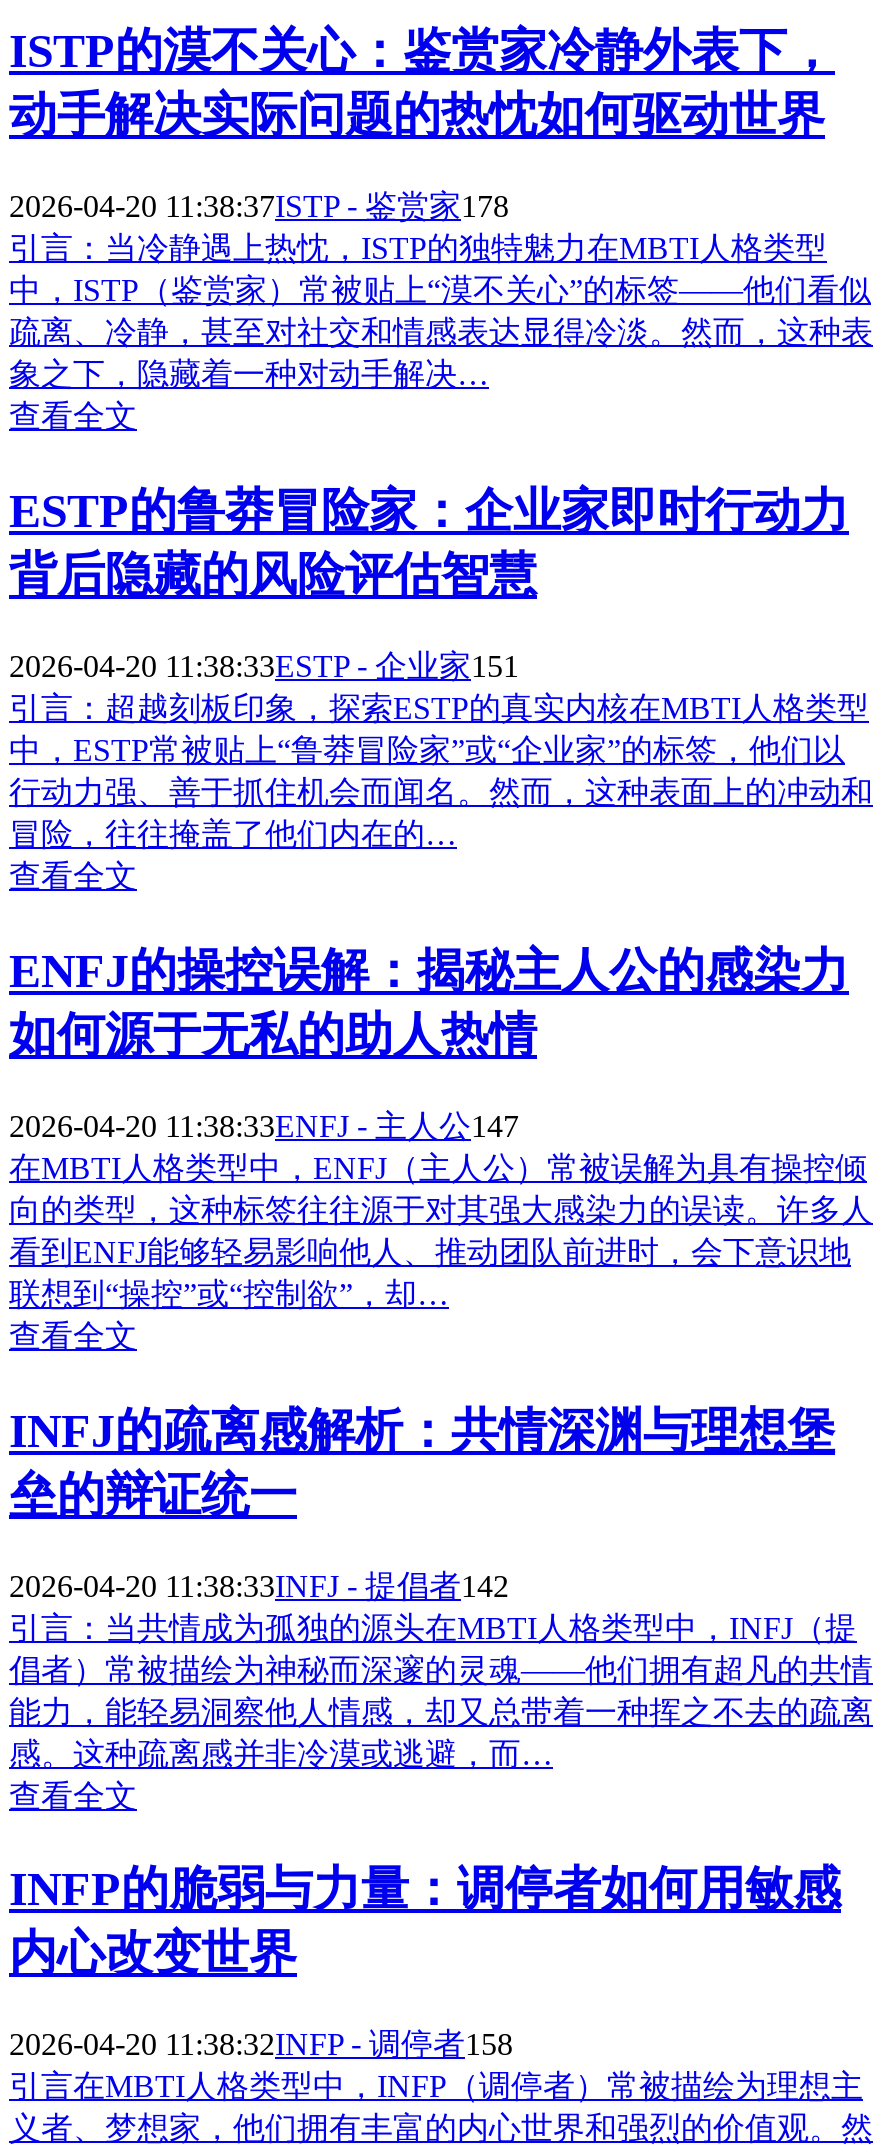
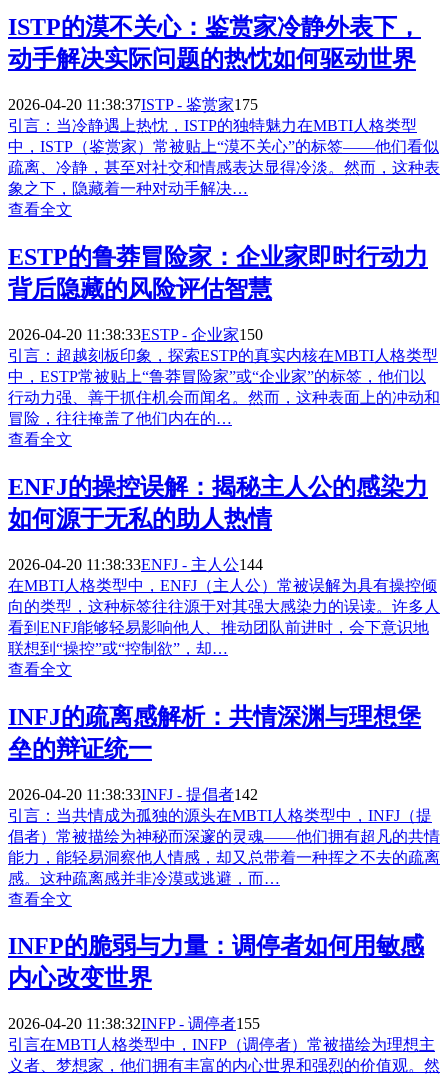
[9,189,509,223] 2026-04-20 11:38:37ISTP - 鉴赏家178 -> [8,96,258,113] 2026-04-20 11:38:37ISTP - 鉴赏家175
[9,649,519,683] 2026-04-20 11:38:33ESTP - 企业家151 -> [8,326,263,343] 2026-04-20 11:38:33ESTP - 企业家150
[9,1108,519,1142] 2026-04-20 11:38:33ENFJ - 主人公147 -> [8,556,263,573] 2026-04-20 11:38:33ENFJ - 主人公144
[9,2028,513,2062] 2026-04-20 11:38:32INFP - 调停者158 -> [8,1015,260,1032] 2026-04-20 11:38:32INFP - 调停者155

